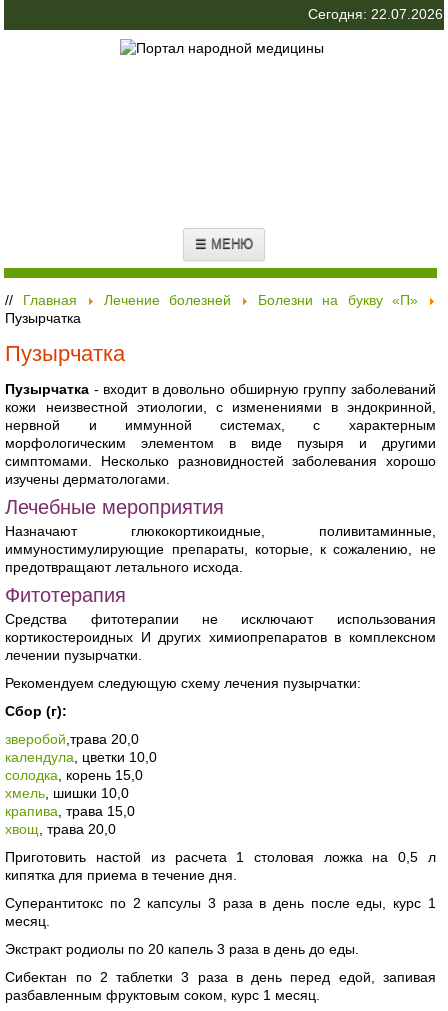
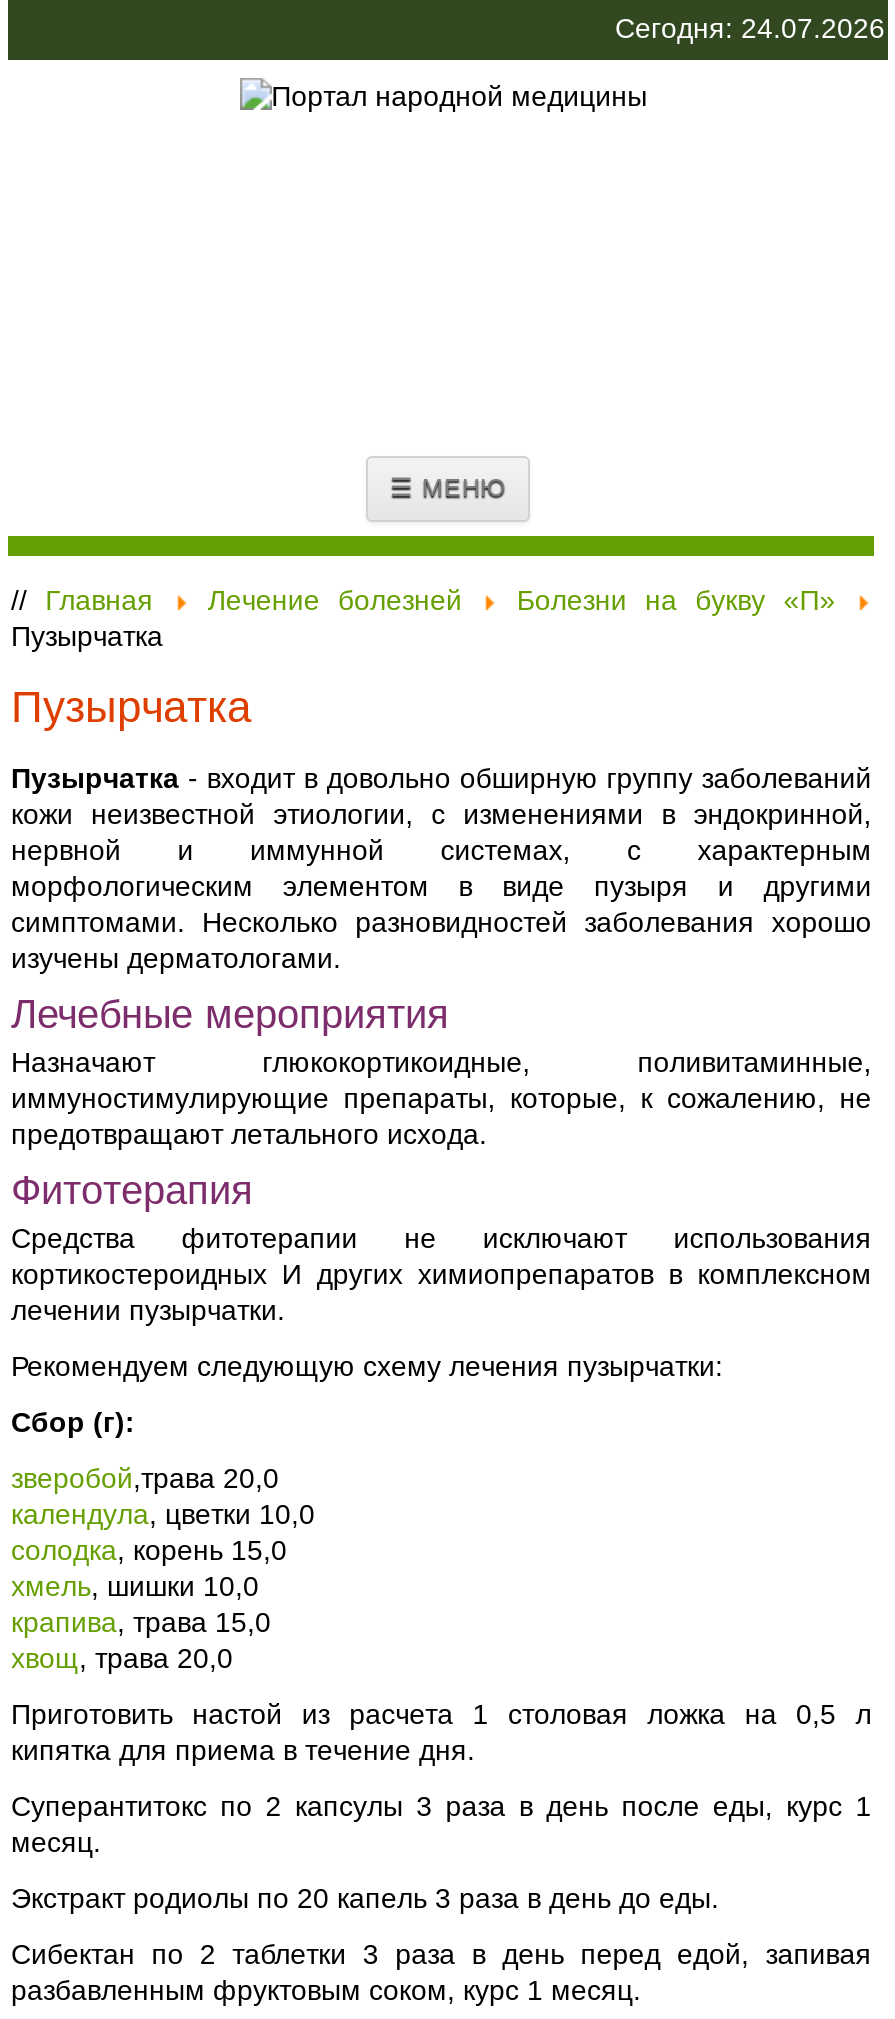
[307,6,442,22] Сегодня: 22.07.2026 -> [615,12,885,44] Сегодня: 24.07.2026

